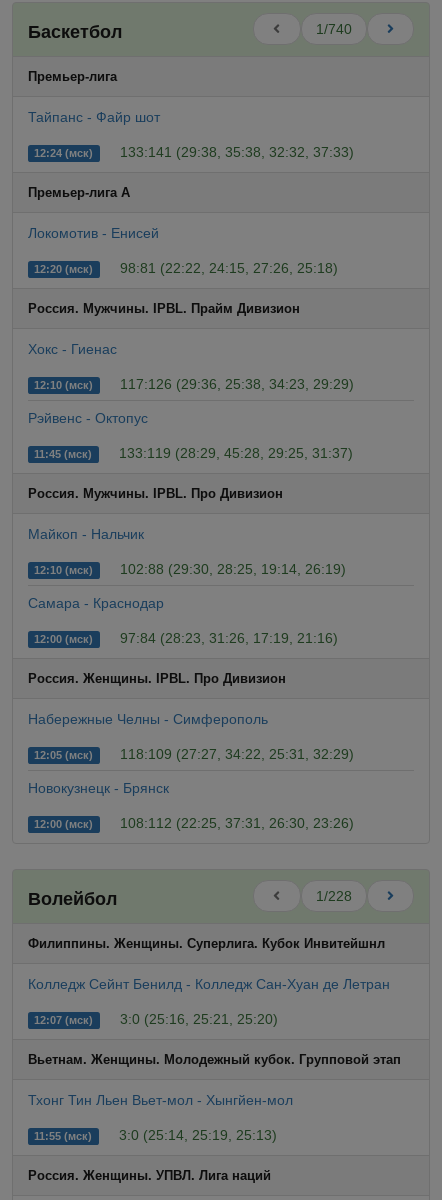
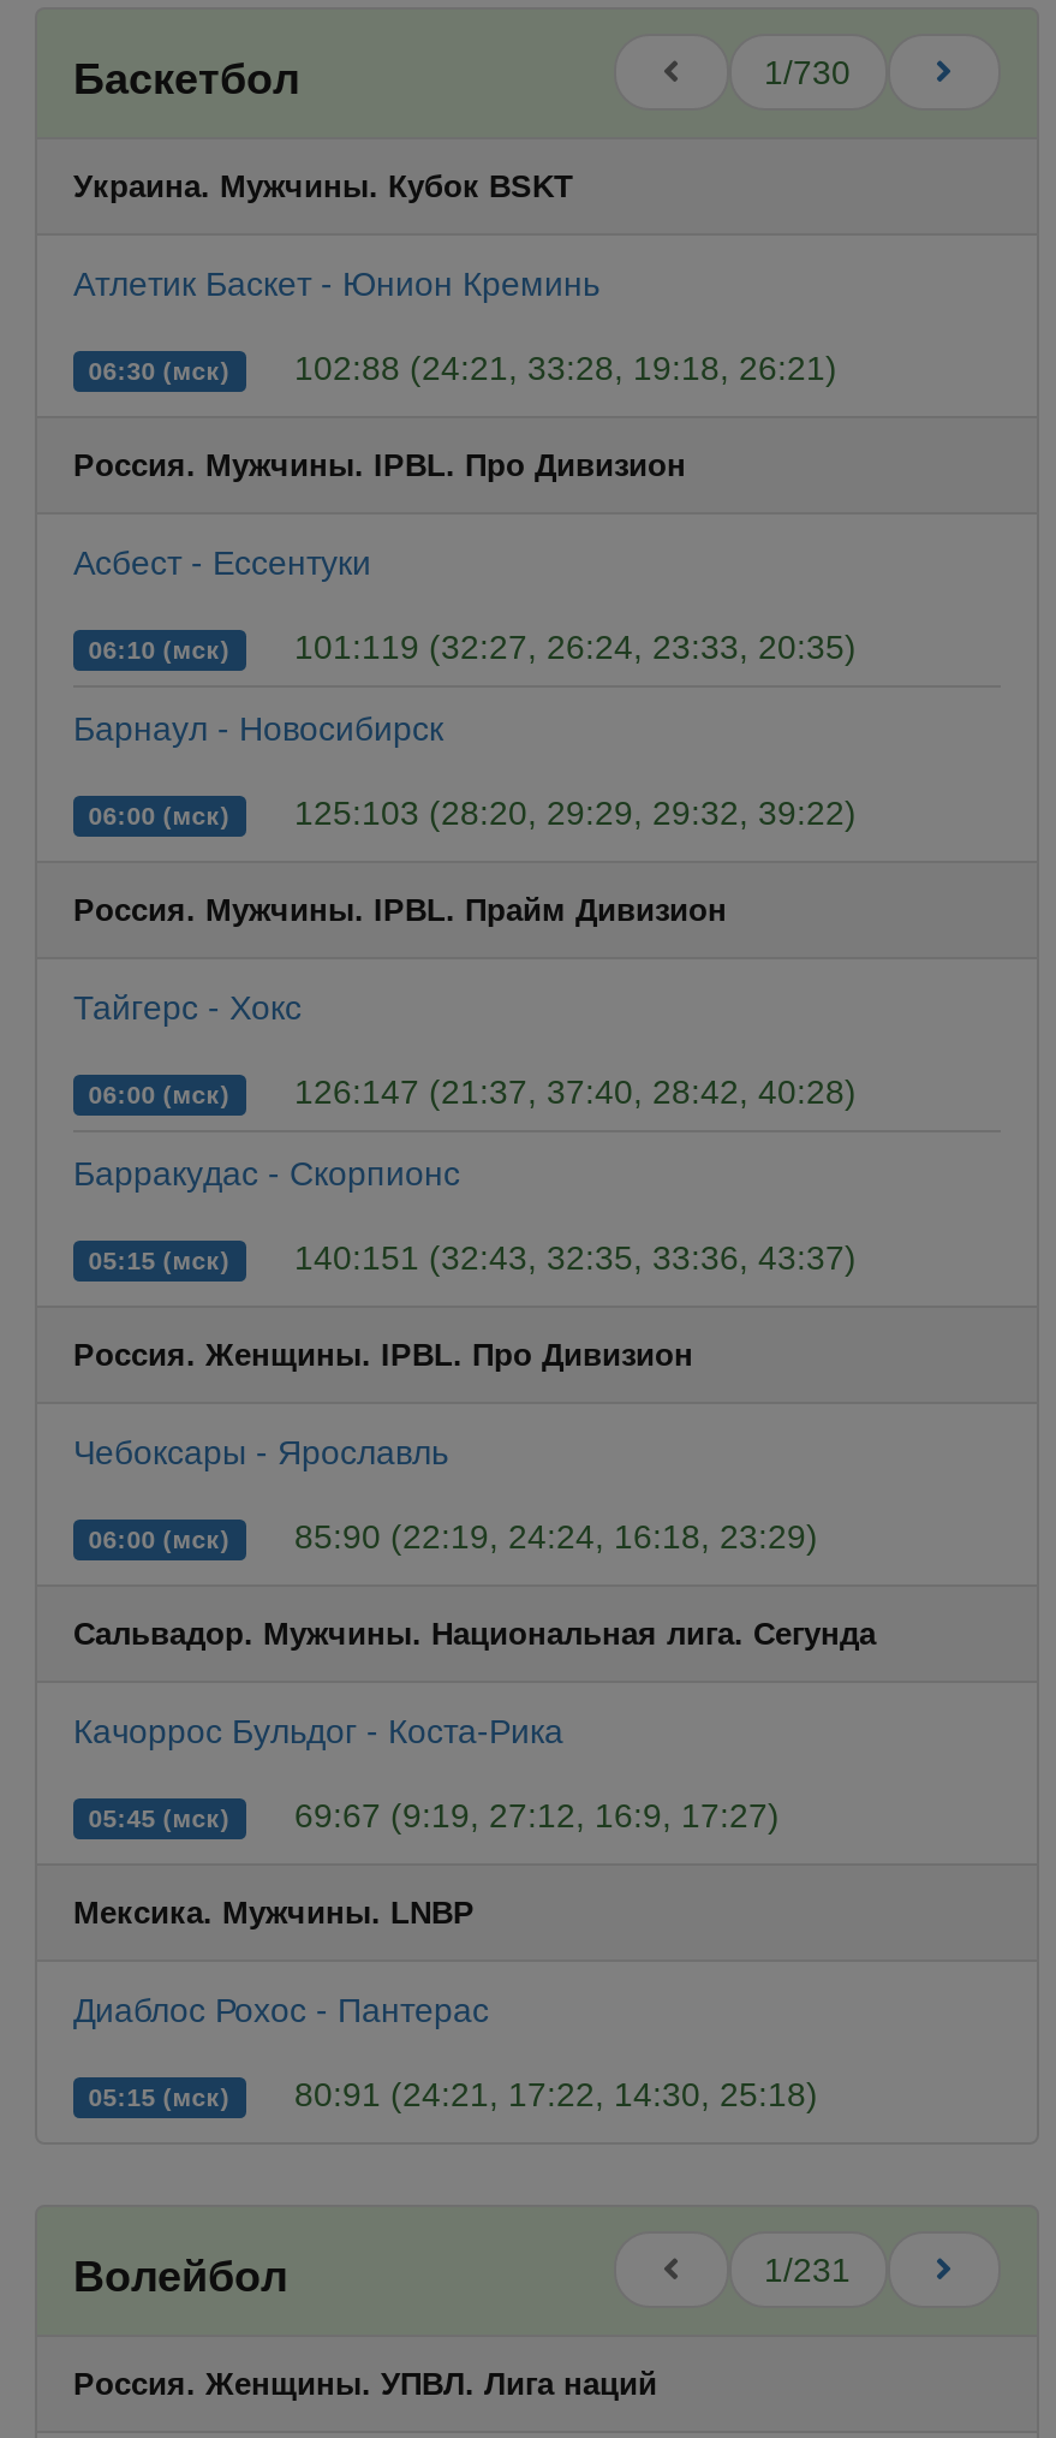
[315,21,351,37] 1/740 -> [764,53,851,91] 1/730
[28,69,358,276] Премьер-лига | Тайпанс - Файр шот | 12:24 (мск) | 133:141 (29:38, 35:38, 32:32, 37:33) | Премьер-лига A | Локомотив - Енисей | 12:20 (мск) | 98:81 (22:22, 24:15, 27:26, 25:18) -> [73,168,866,832] Украина. Мужчины. Кубок BSKT | Атлетик Баскет - Юнион Креминь | 06:30 (мск) | 102:88 (24:21, 33:28, 19:18, 26:21) | Асбест - Ессентуки | 06:10 (мск) | 101:119 (32:27, 26:24, 23:33, 20:35) | Барнаул - Новосибирск | 06:00 (мск) | 125:103 (28:20, 29:29, 29:32, 39:22)
moved [28,301,300,316] -> [73,892,727,928]: Россия. Мужчины. IPBL. Прайм Дивизион
[28,341,358,646] Хокс - Гиенас | 12:10 (мск) | 117:126 (29:36, 25:38, 34:23, 29:29) | Рэйвенс - Октопус | 11:45 (мск) | 133:119 (28:29, 45:28, 29:25, 31:37) | Майкоп - Нальчик | 12:10 (мск) | 102:88 (29:30, 28:25, 19:14, 26:19) | Самара - Краснодар | 12:00 (мск) | 97:84 (28:23, 31:26, 17:19, 21:16) -> [73,988,866,1277] Тайгерс - Хокс | 06:00 (мск) | 126:147 (21:37, 37:40, 28:42, 40:28) | Барракудас - Скорпионс | 05:15 (мск) | 140:151 (32:43, 32:35, 33:36, 43:37)
moved [28,486,283,501] -> [73,447,686,483]: Россия. Мужчины. IPBL. Про Дивизион
[28,711,358,831] Набережные Челны - Симферополь | 12:05 (мск) | 118:109 (27:27, 34:22, 25:31, 32:29) | Новокузнецк - Брянск | 12:00 (мск) | 108:112 (22:25, 37:31, 26:30, 23:26) -> [73,1433,876,2113] Чебоксары - Ярославль | 06:00 (мск) | 85:90 (22:19, 24:24, 16:18, 23:29) | Сальвадор. Мужчины. Национальная лига. Сегунда | Качоррос Бульдог - Коста-Рика | 05:45 (мск) | 69:67 (9:19, 27:12, 16:9, 17:27) | Мексика. Мужчины. LNBP | Диаблос Рохос - Пантерас | 05:15 (мск) | 80:91 (24:21, 17:22, 14:30, 25:18)
moved [28,889,117,909] -> [73,2253,287,2301]: Волейбол
[315,888,351,904] 1/228 -> [764,2250,851,2289] 1/231
[28,936,401,1143] Филиппины. Женщины. Суперлига. Кубок Инвитейшнл | Колледж Сейнт Бенилд - Колледж Сан-Хуан де Летран | 12:07 (мск) | 3:0 (25:16, 25:21, 25:20) | Вьетнам. Женщины. Молодeжный кубок. Групповой этап | Тхонг Тин Льен Вьет-мол - Хынгйен-мол | 11:55 (мск) | 3:0 (25:14, 25:19, 25:13) -> none

